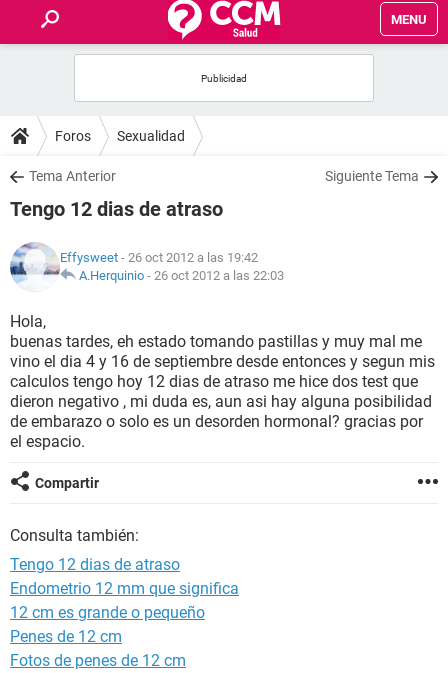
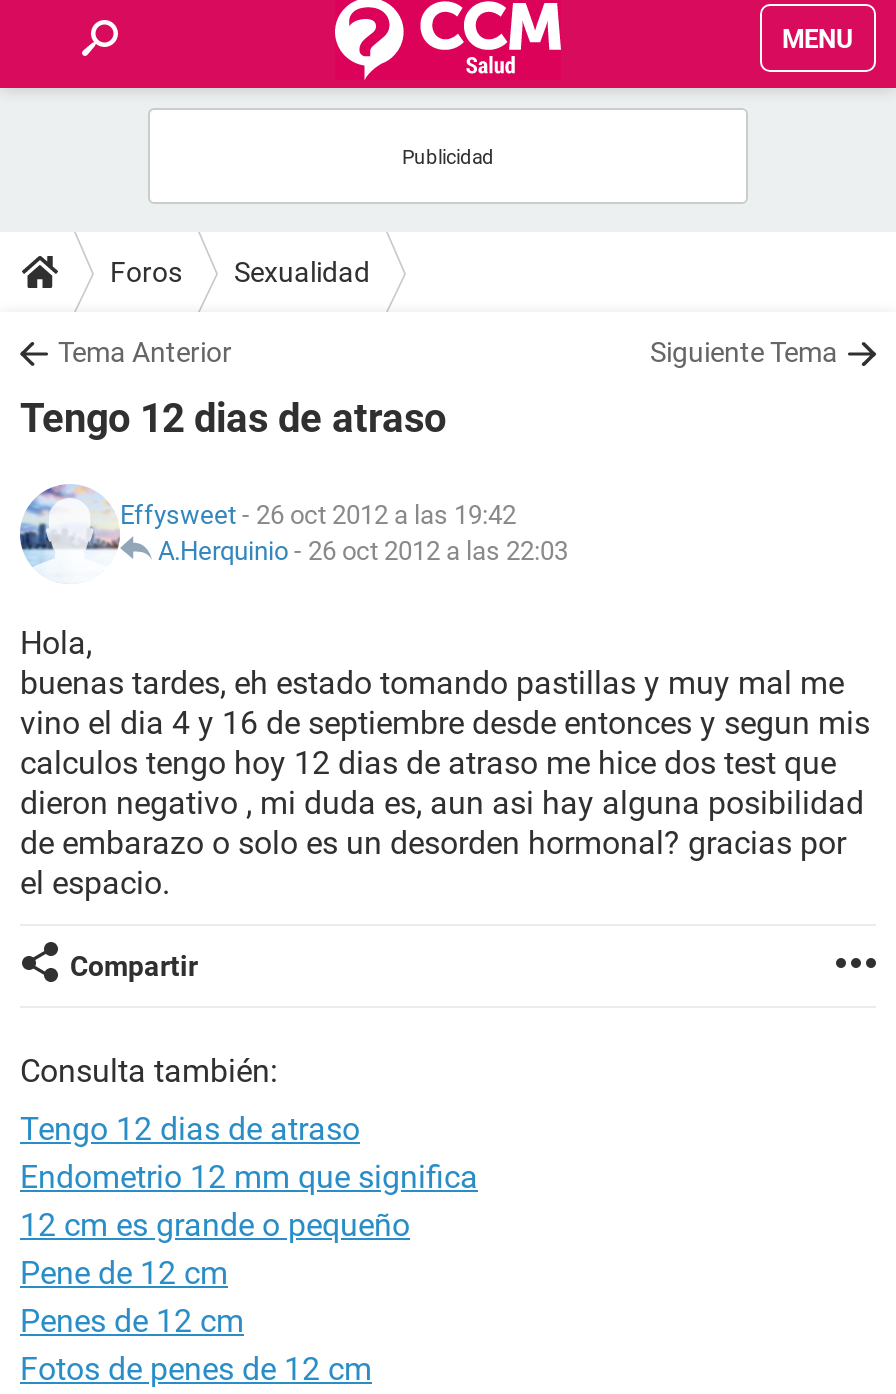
none -> [20,1254,228,1292] Pene de 12 cm

